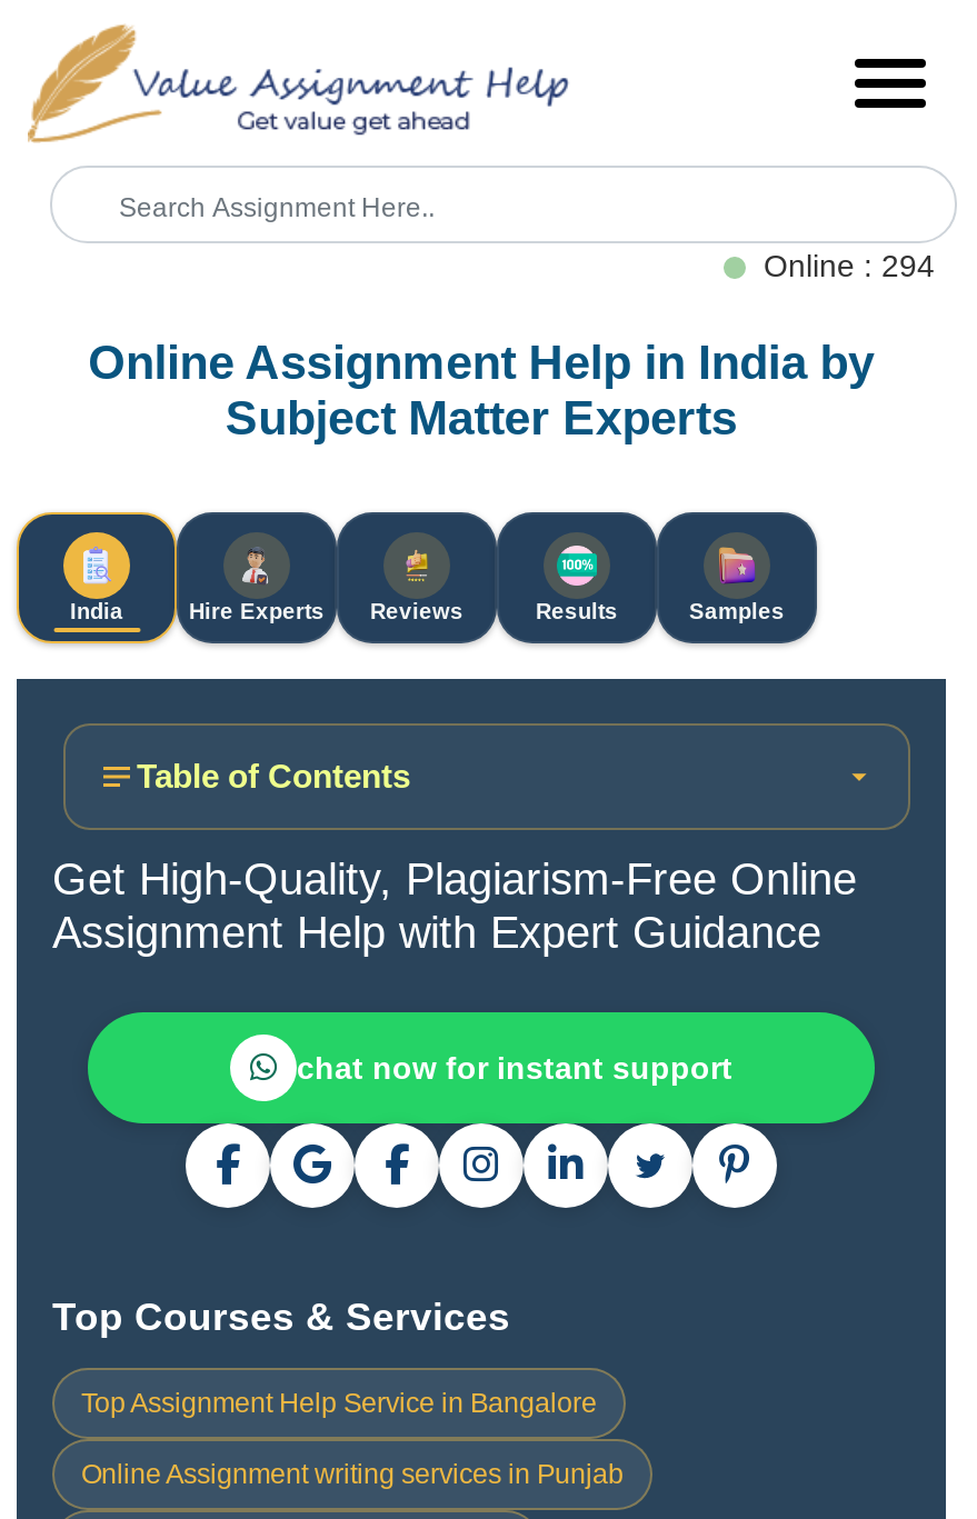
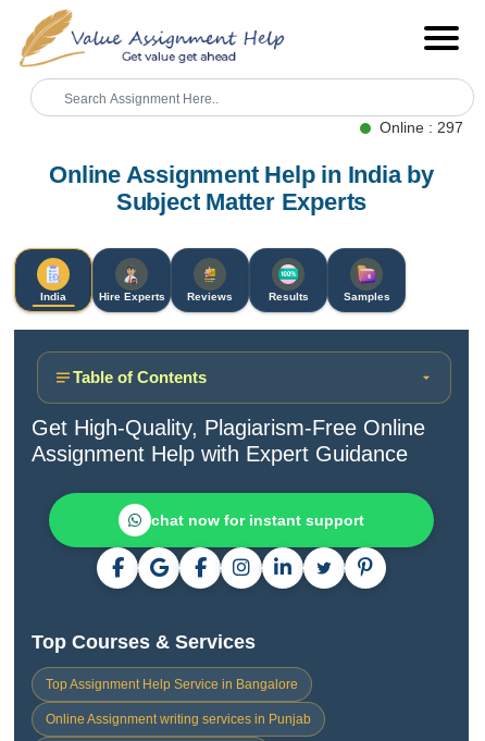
[764,249,935,284] Online : 294 -> [380,119,463,137] Online : 297

